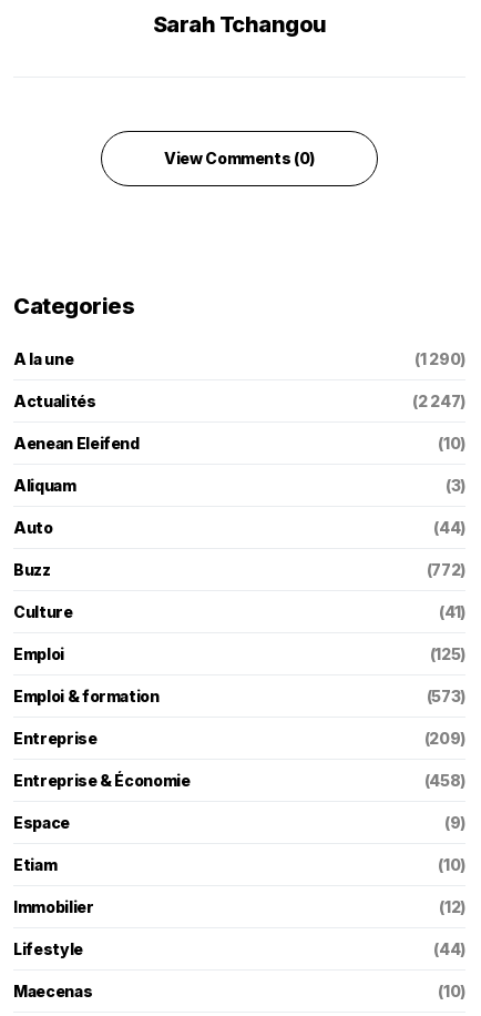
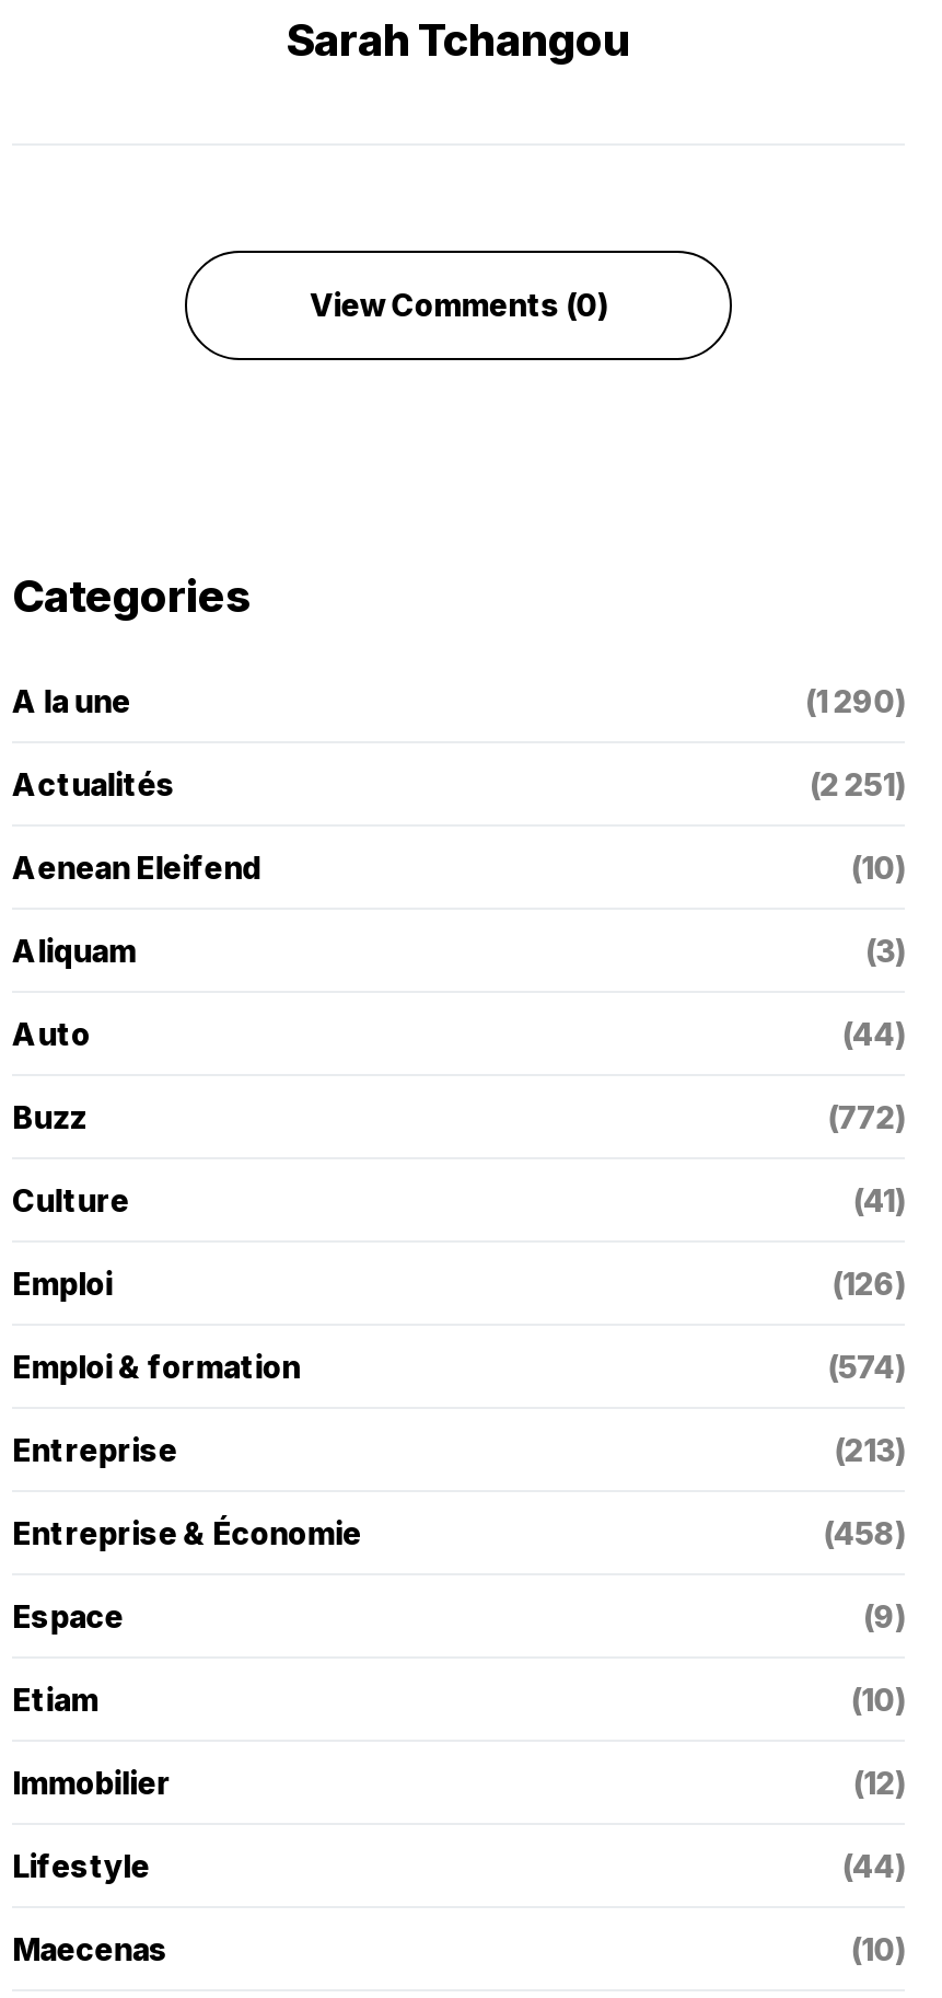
[413,392,465,410] (2 247) -> [809,765,905,802] (2 251)
[430,644,465,663] (125) -> [832,1264,905,1302] (126)
[426,687,465,705] (573) -> [828,1348,905,1385] (574)
[424,729,465,748] (209) -> [834,1431,905,1468] (213)

